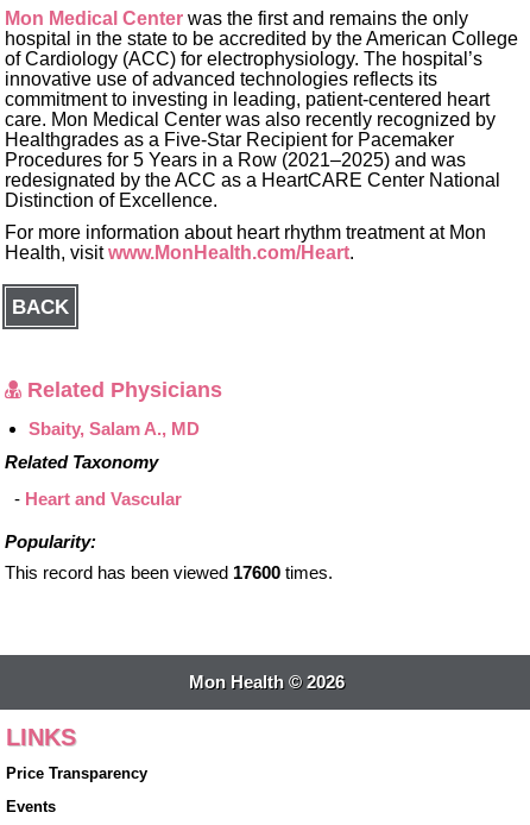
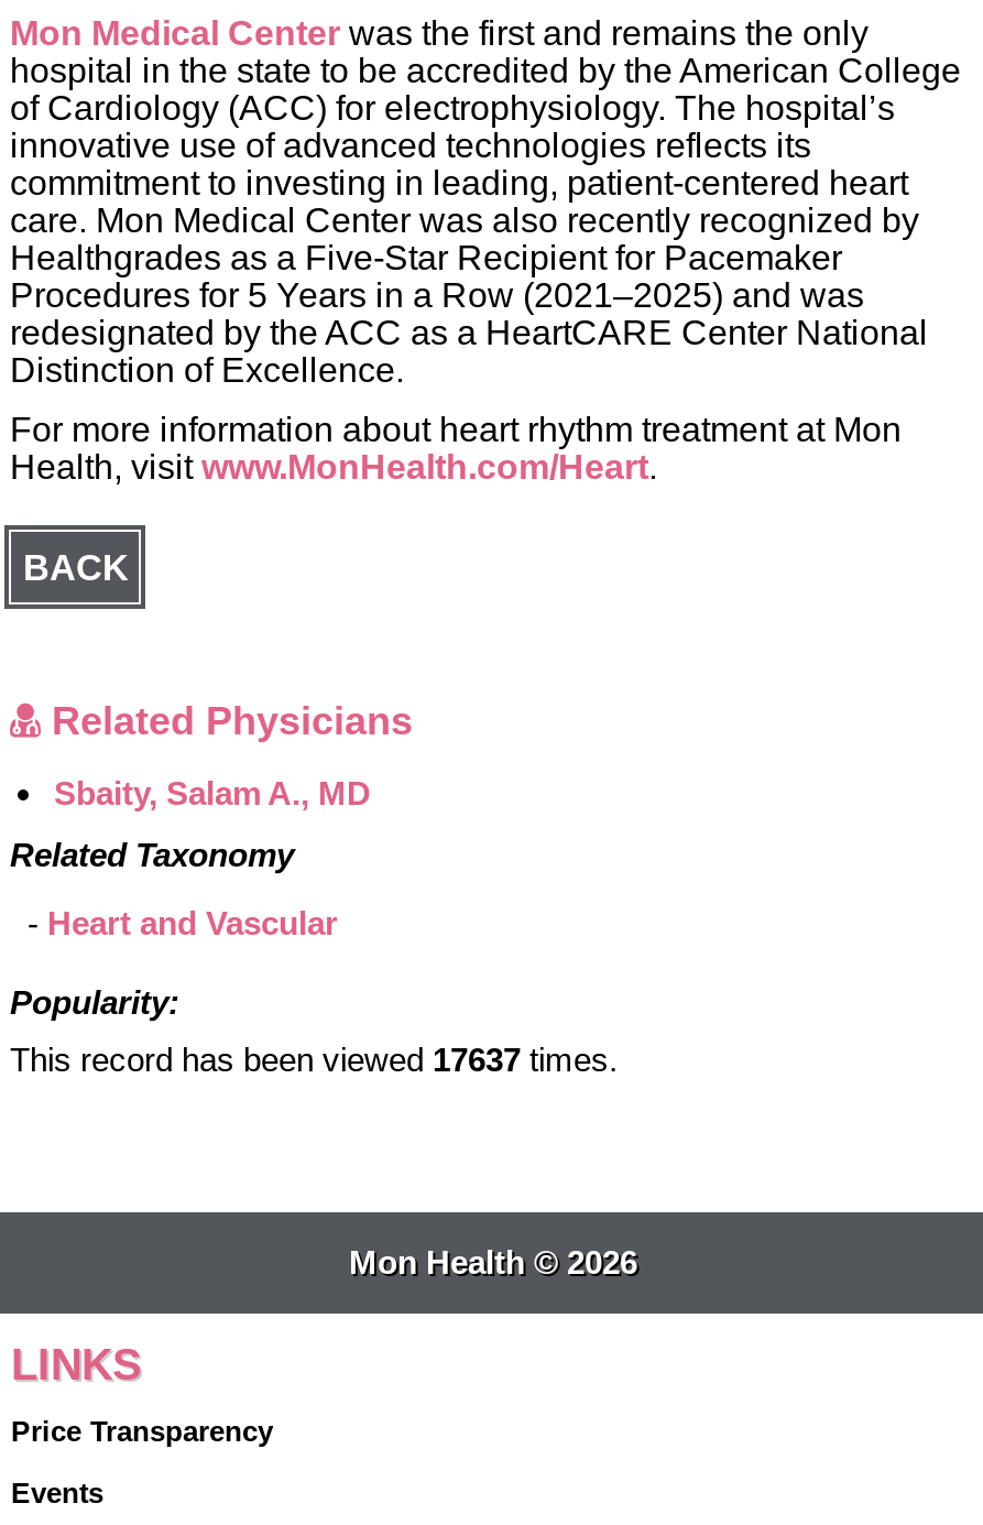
[5,562,333,582] This record has been viewed 17600 times. -> [10,1040,618,1077] This record has been viewed 17637 times.

